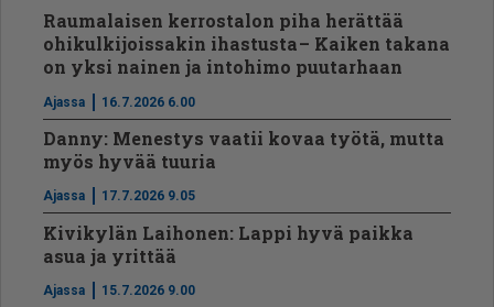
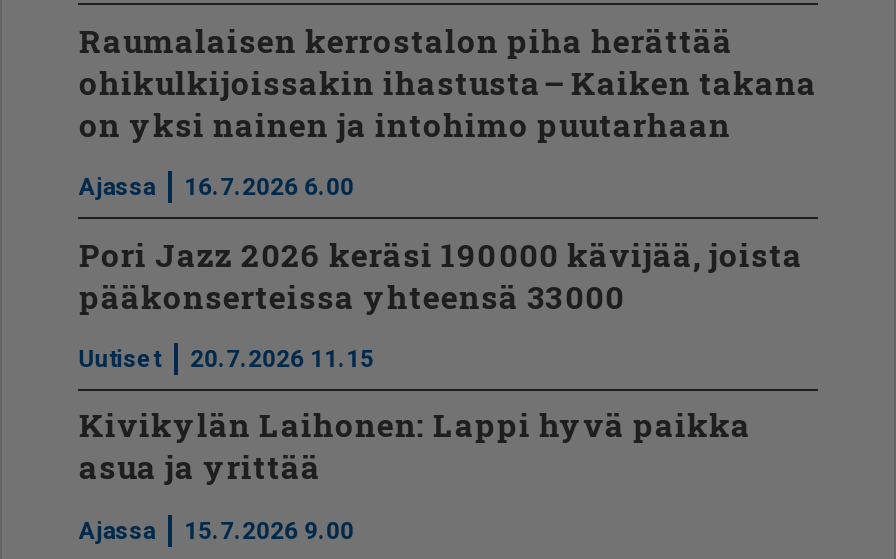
[43,127,445,173] Danny: Menestys vaatii kovaa työtä, mutta | myös hyvää tuuria -> [79,232,803,316] Pori Jazz 2026 keräsi 190 000 kävijää, joista | pääkonserteissa yhteensä 33 000
[43,189,195,204] Ajassa | 17.7.2026 9.05 -> [79,345,374,373] Uutiset | 20.7.2026 11.15

